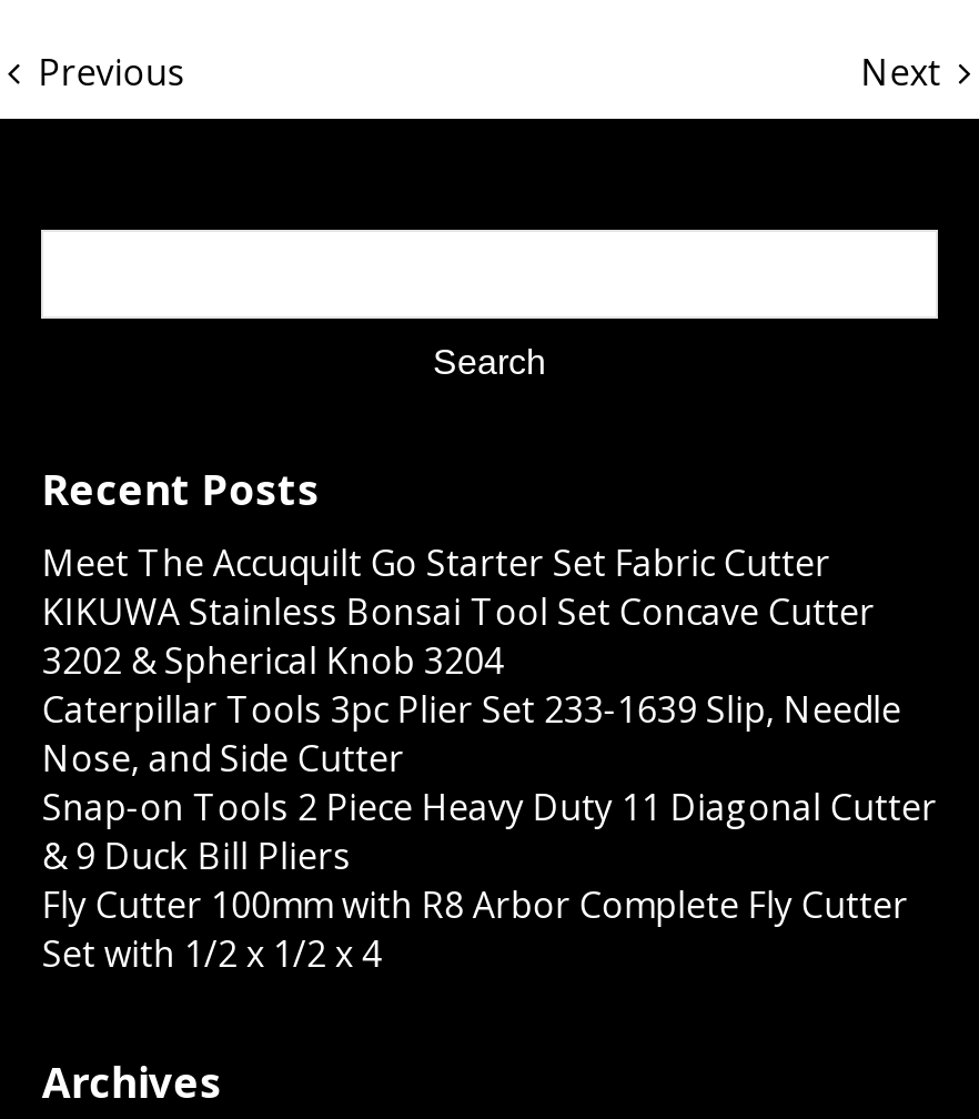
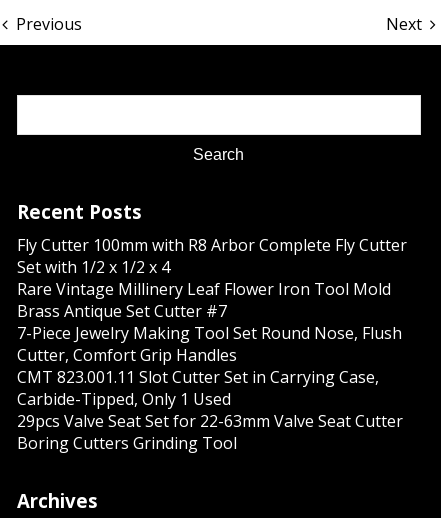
[42,538,937,880] Meet The Accuquilt Go Starter Set Fabric Cutter | KIKUWA Stainless Bonsai Tool Set Concave Cutter | 3202 & Spherical Knob 3204 | Caterpillar Tools 3pc Plier Set 233-1639 Slip, Needle | Nose, and Side Cutter | Snap-on Tools 2 Piece Heavy Duty 11 Diagonal Cutter | & 9 Duck Bill Pliers -> none
moved [42,880,908,978] -> [17,234,407,278]: Fly Cutter 100mm with R8 Arbor Complete Fly Cutter | Set with 1/2 x 1/2 x 4
none -> [17,278,403,454] Rare Vintage Millinery Leaf Flower Iron Tool Mold | Brass Antique Set Cutter #7 | 7-Piece Jewelry Making Tool Set Round Nose, Flush | Cutter, Comfort Grip Handles | CMT 823.001.11 Slot Cutter Set in Carrying Case, | Carbide-Tipped, Only 1 Used | 29pcs Valve Seat Set for 22-63mm Valve Seat Cutter | Boring Cutters Grinding Tool

